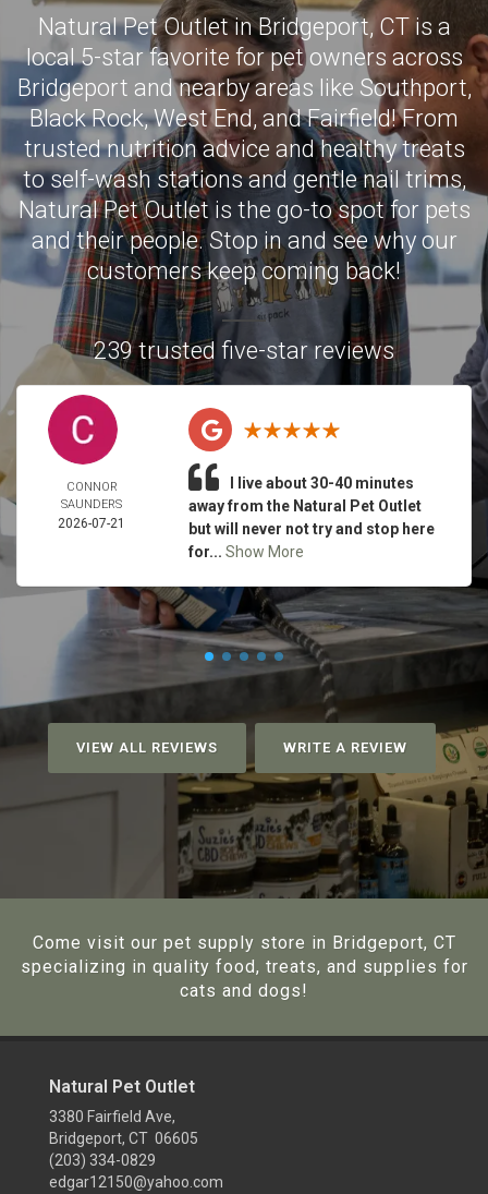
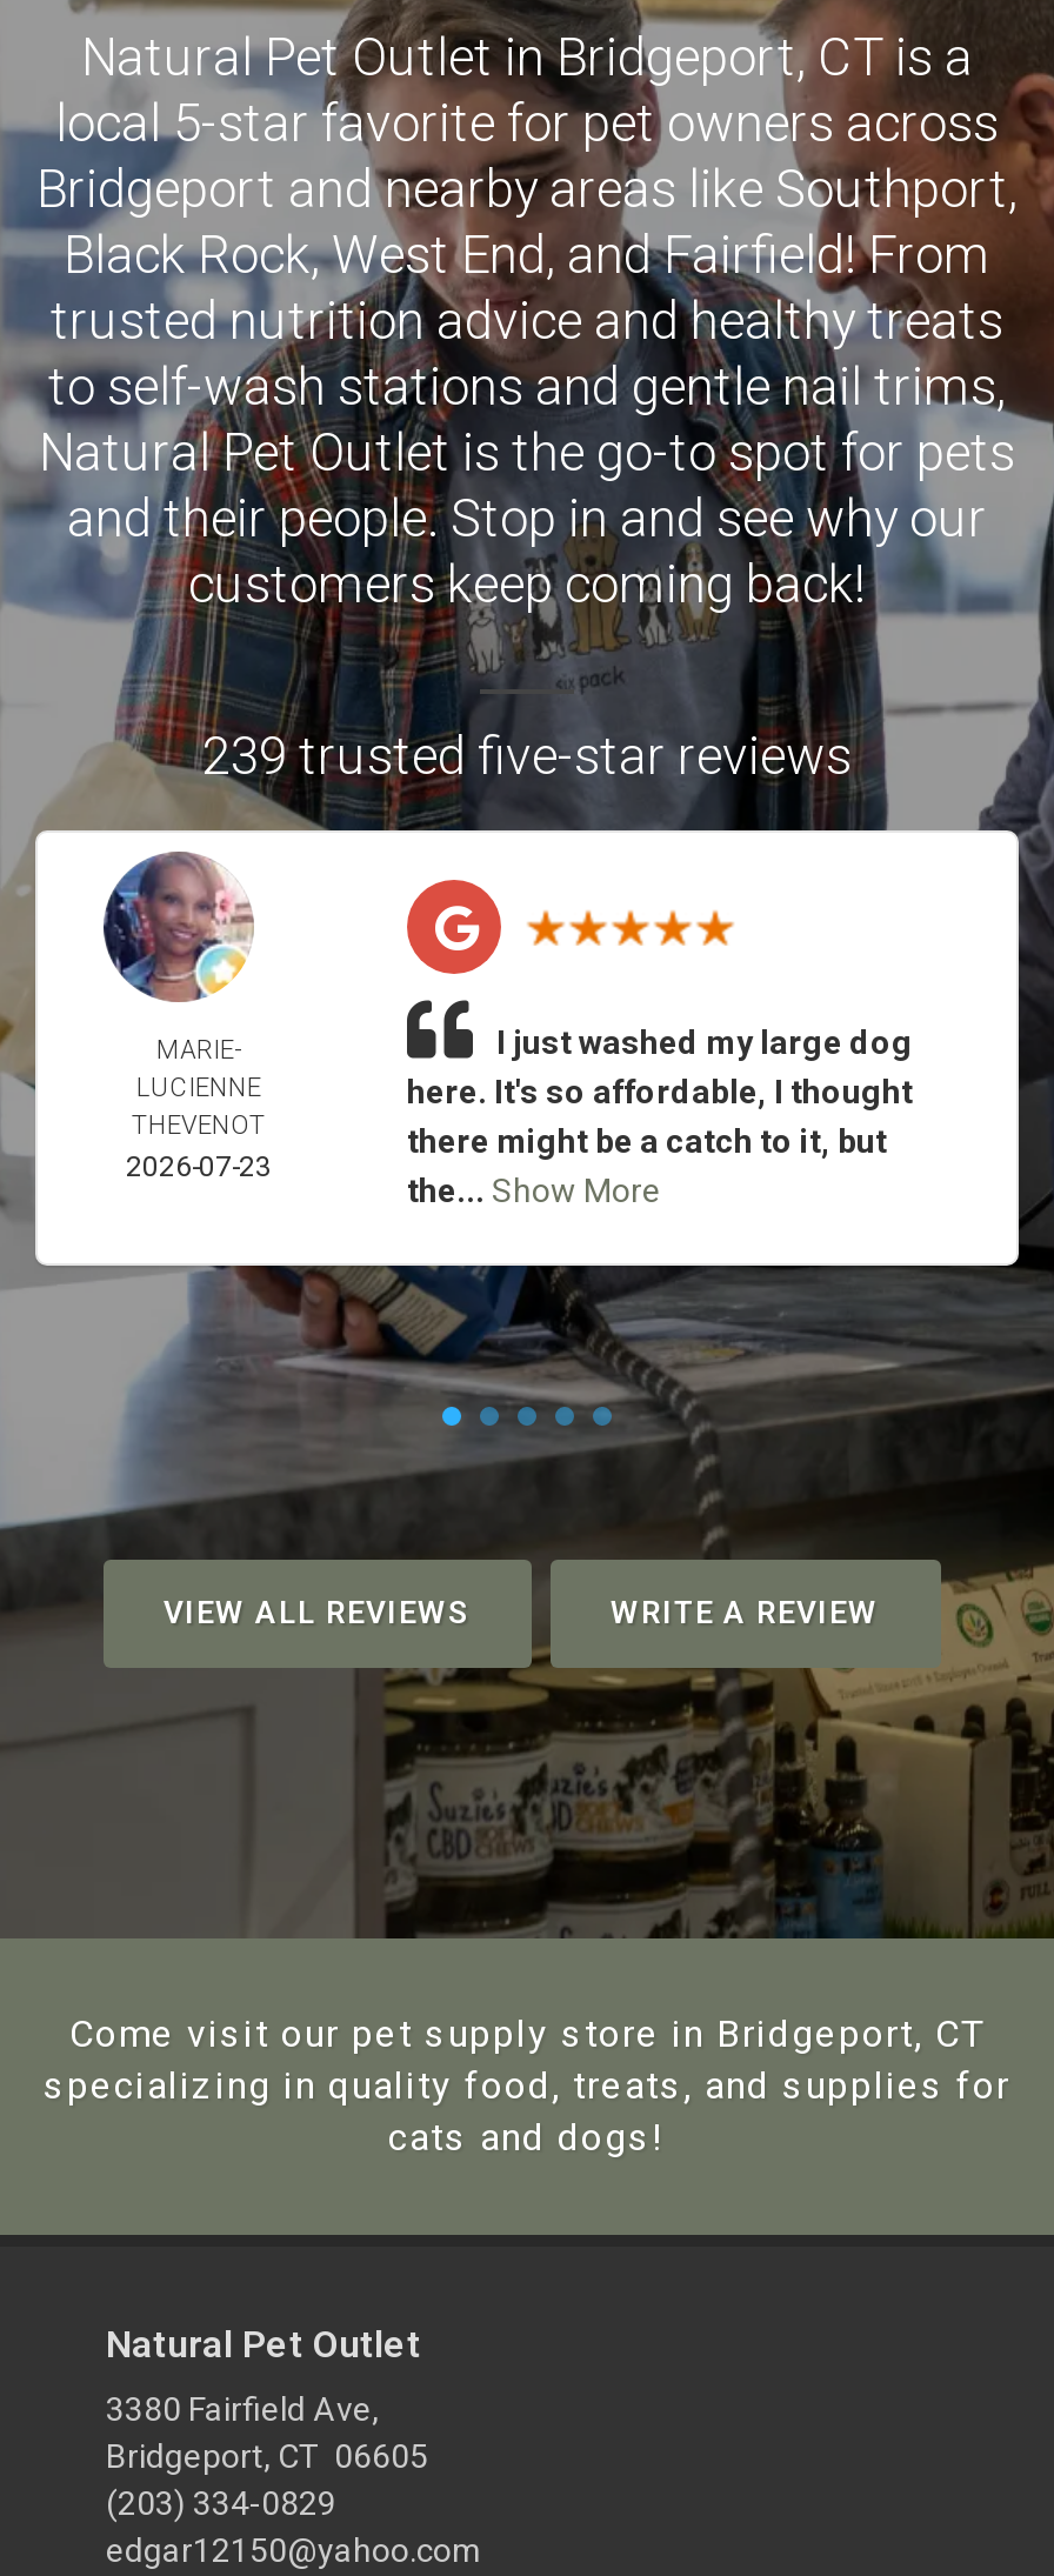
[47,395,126,531] [image] | CONNOR | SAUNDERS | 2026-07-21 -> [101,852,272,1183] [image] | MARIE- | LUCIENNE | THEVENOT | 2026-07-23
[188,474,435,560] I live about 30-40 minutes | away from the Natural Pet Outlet | but will never not try and stop here | for... Show More -> [407,1023,913,1209] I just washed my large dog | here. It's so affordable, I thought | there might be a catch to it, but | the... Show More

